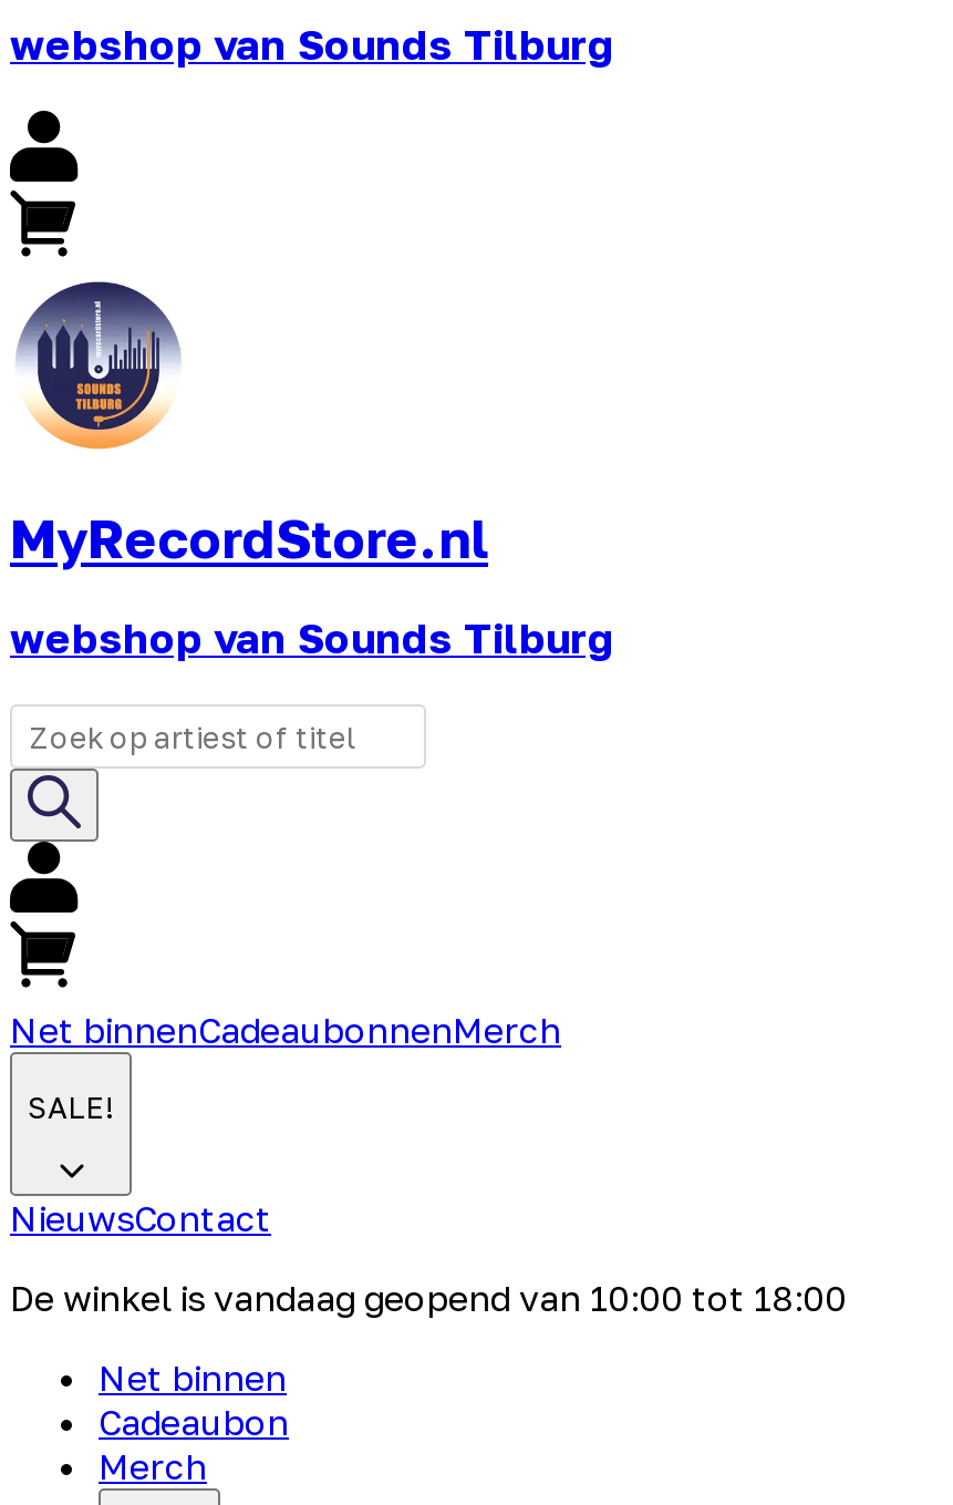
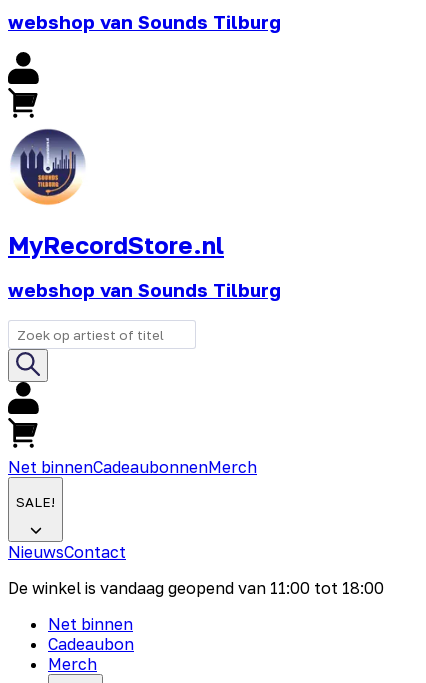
[10,1276,847,1320] De winkel is vandaag geopend van 10:00 tot 18:00 -> [8,578,384,598] De winkel is vandaag geopend van 11:00 tot 18:00

